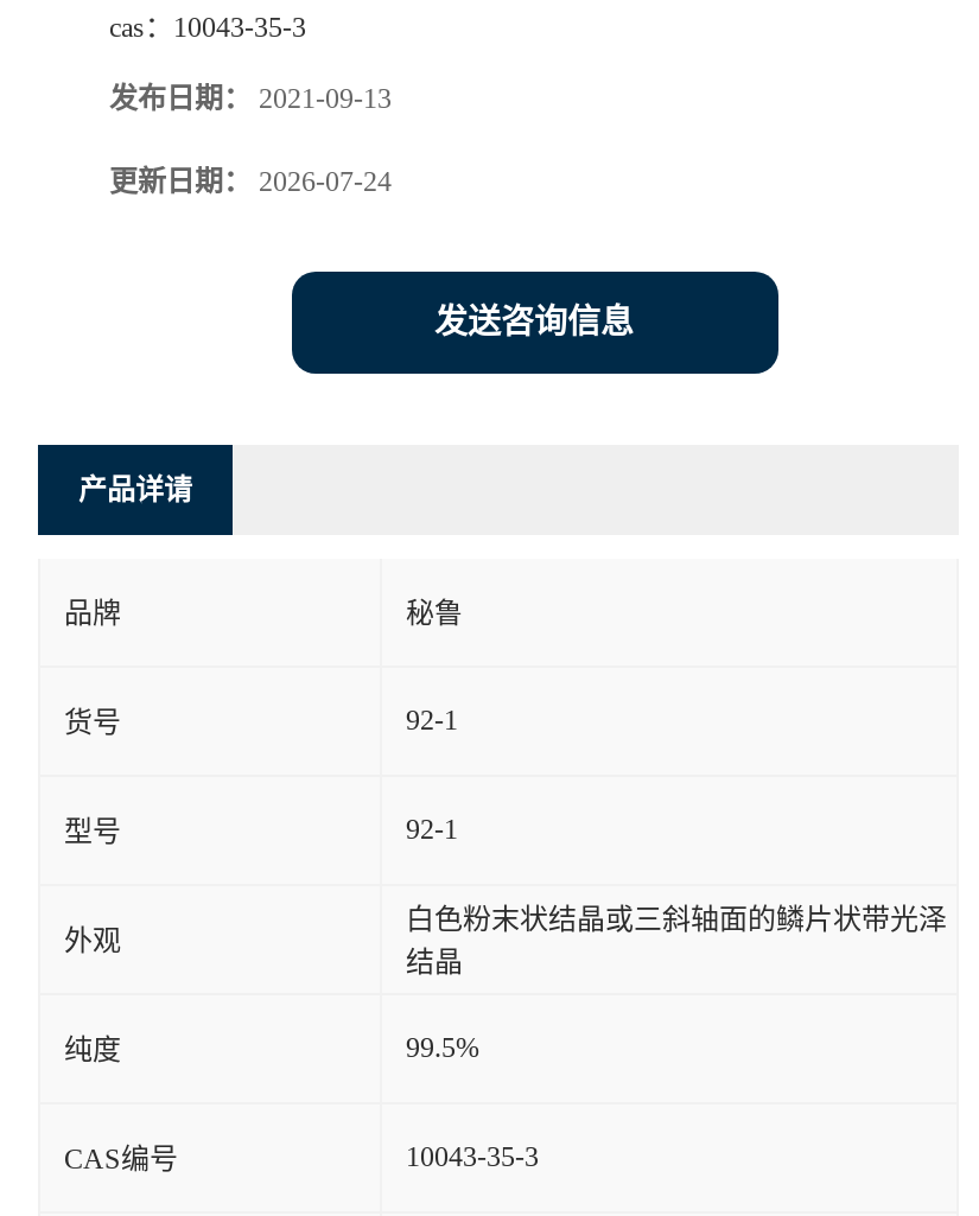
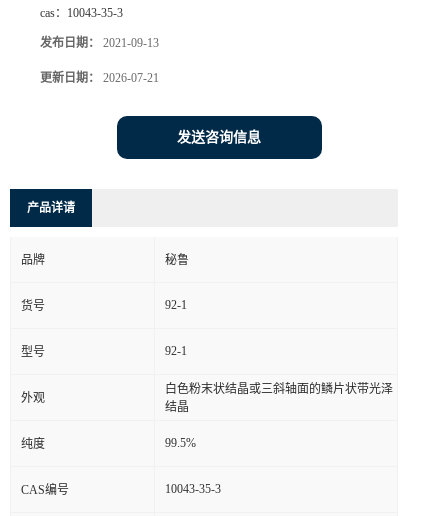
[109,166,392,199] 更新日期：2026-07-24 -> [40,71,159,85] 更新日期：2026-07-21

